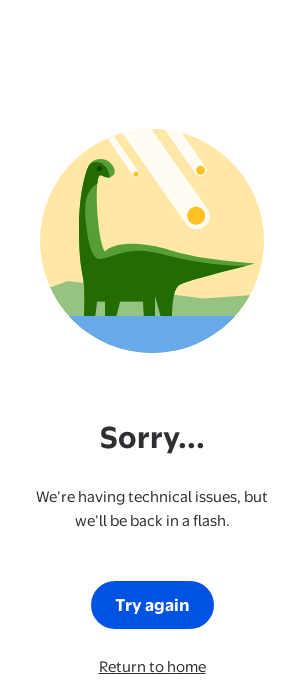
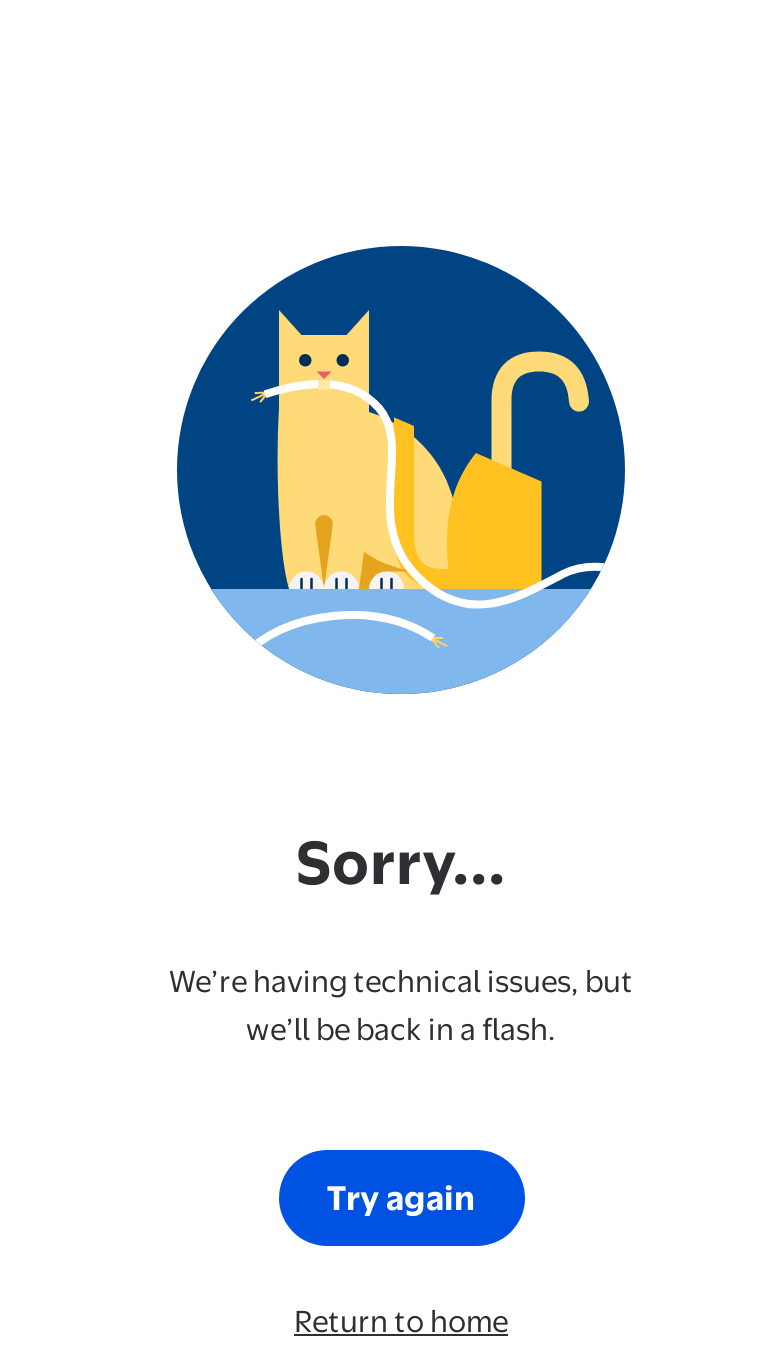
[40,129,264,330] [image] -> [175,244,627,650] [image]

